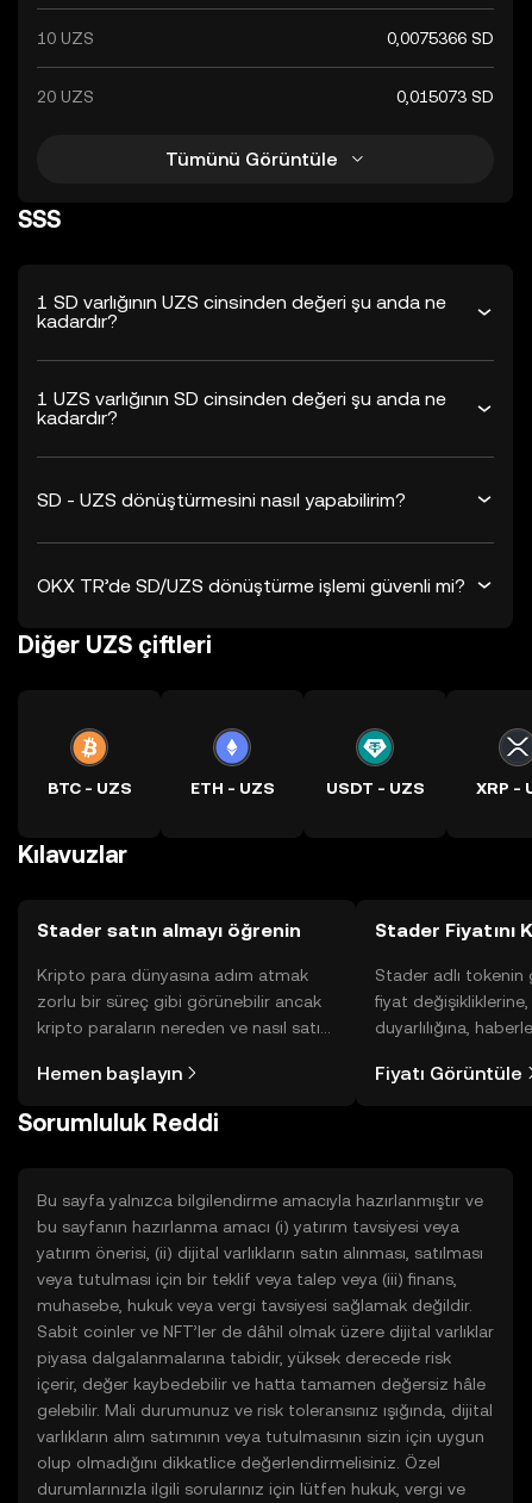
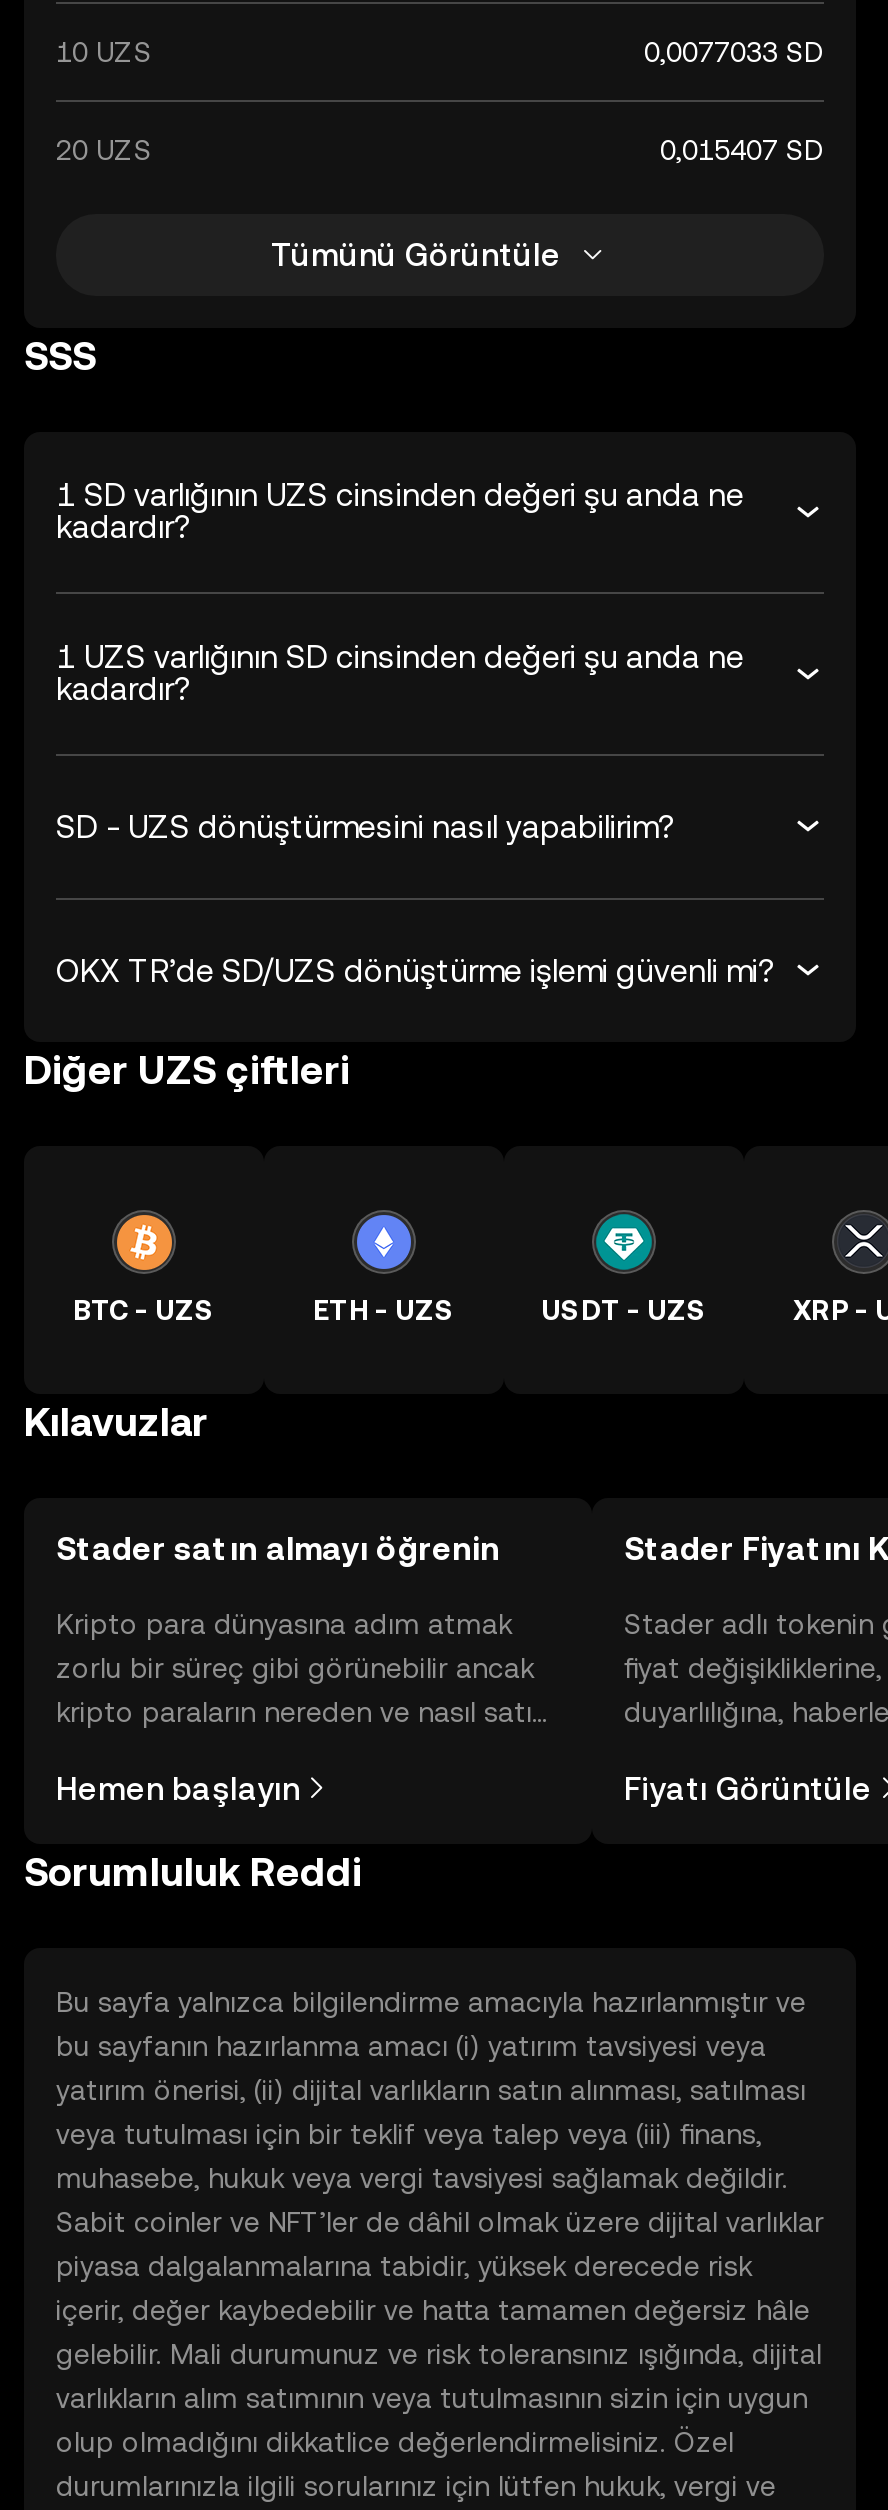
[387,29,494,48] 0,0075366 SD -> [644,36,824,68] 0,0077033 SD
[396,87,494,106] 0,015073 SD -> [660,134,824,166] 0,015407 SD

